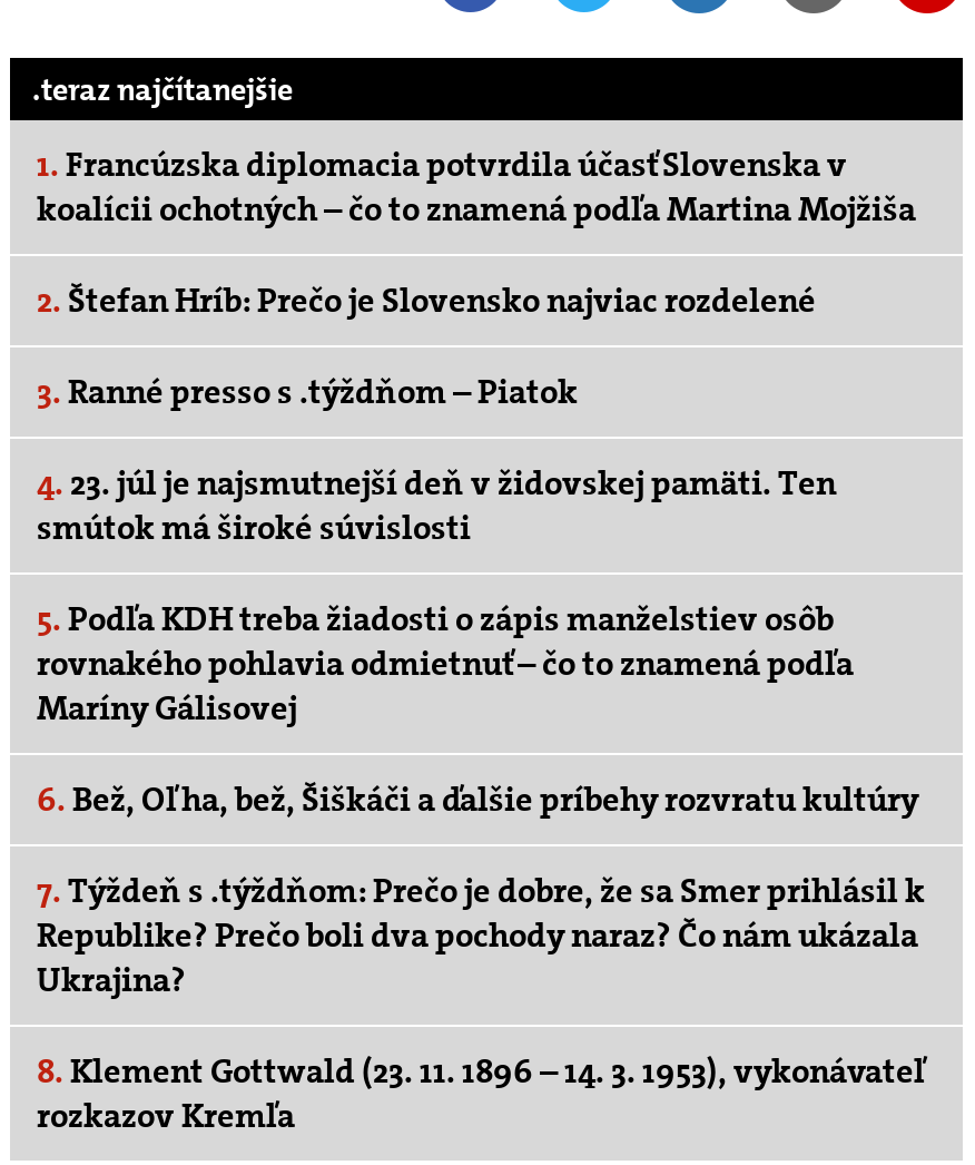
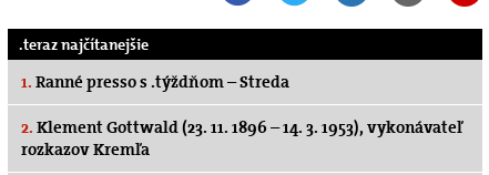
[37,142,927,1093] 1. Francúzska diplomacia potvrdila účasť Slovenska v | koalícii ochotných – čo to znamená podľa Martina Mojžiša | 2. Štefan Hríb: Prečo je Slovensko najviac rozdelené | 3. Ranné presso s .týždňom – Piatok | 4. 23. júl je najsmutnejší deň v židovskej pamäti. Ten | smútok má široké súvislosti | 5. Podľa KDH treba žiadosti o zápis manželstiev osôb | rovnakého pohlavia odmietnuť – čo to znamená podľa | Maríny Gálisovej | 6. Bež, Oľha, bež, Šiškáči a ďalšie príbehy rozvratu kultúry | 7. Týždeň s .týždňom: Prečo je dobre, že sa Smer prihlásil k | Republike? Prečo boli dva pochody naraz? Čo nám ukázala | Ukrajina? | 8. Klement Gottwald (23. 11. 1896 – 14. 3. 1953), vykonávateľ -> [21,71,463,138] 1. Ranné presso s .týždňom – Streda | 2. Klement Gottwald (23. 11. 1896 – 14. 3. 1953), vykonávateľ

